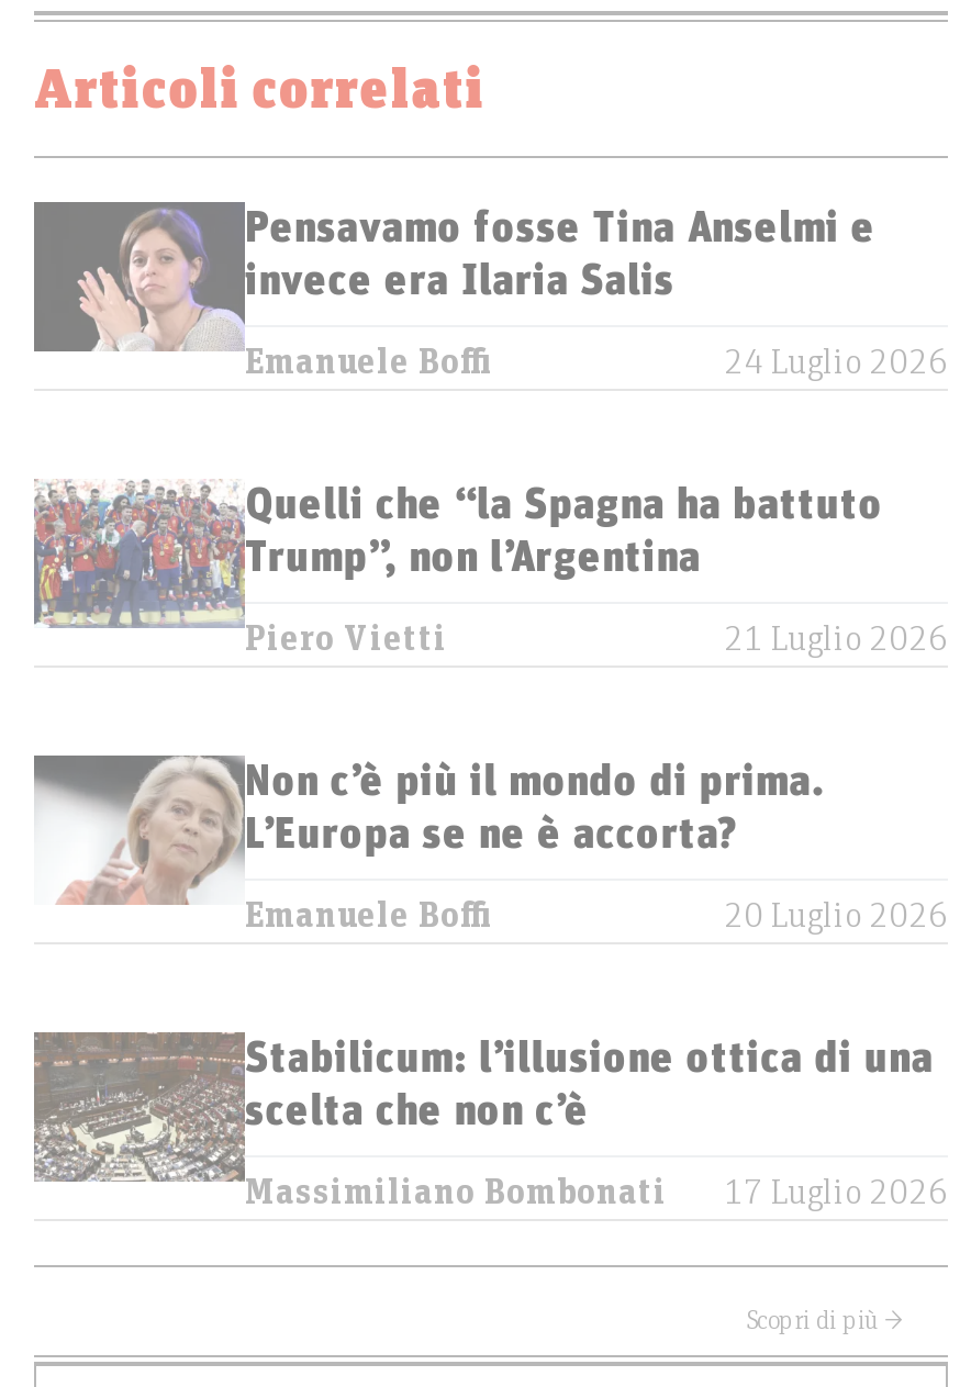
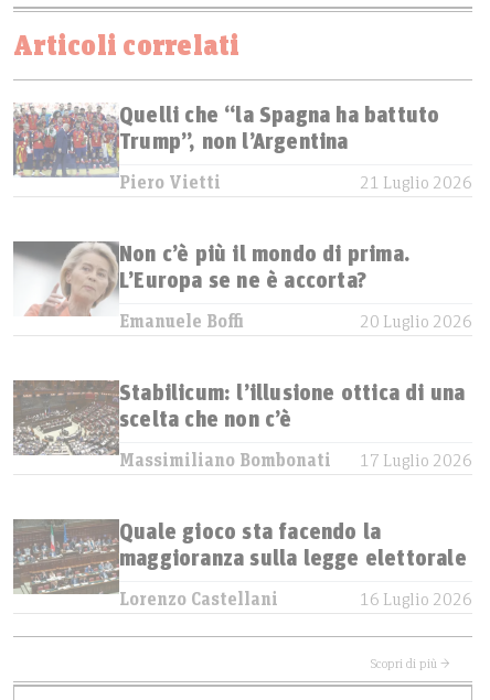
[32,200,948,380] [image] | Pensavamo fosse Tina Anselmi e | invece era Ilaria Salis | Emanuele Boffi | 24 Luglio 2026 -> none
moved [30,477,948,1210] -> [11,101,472,470]: [image] | Quelli che “la Spagna ha battuto | Trump”, non l’Argentina | ... | Massimiliano Bombonati | 17 Luglio 2026
none -> [13,519,472,609] [image] | Quale gioco sta facendo la | maggioranza sulla legge elettorale | Lorenzo Castellani | 16 Luglio 2026

